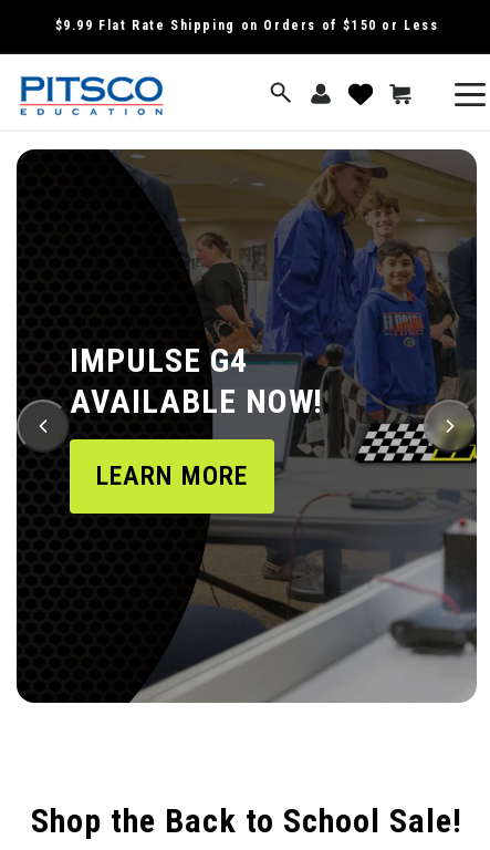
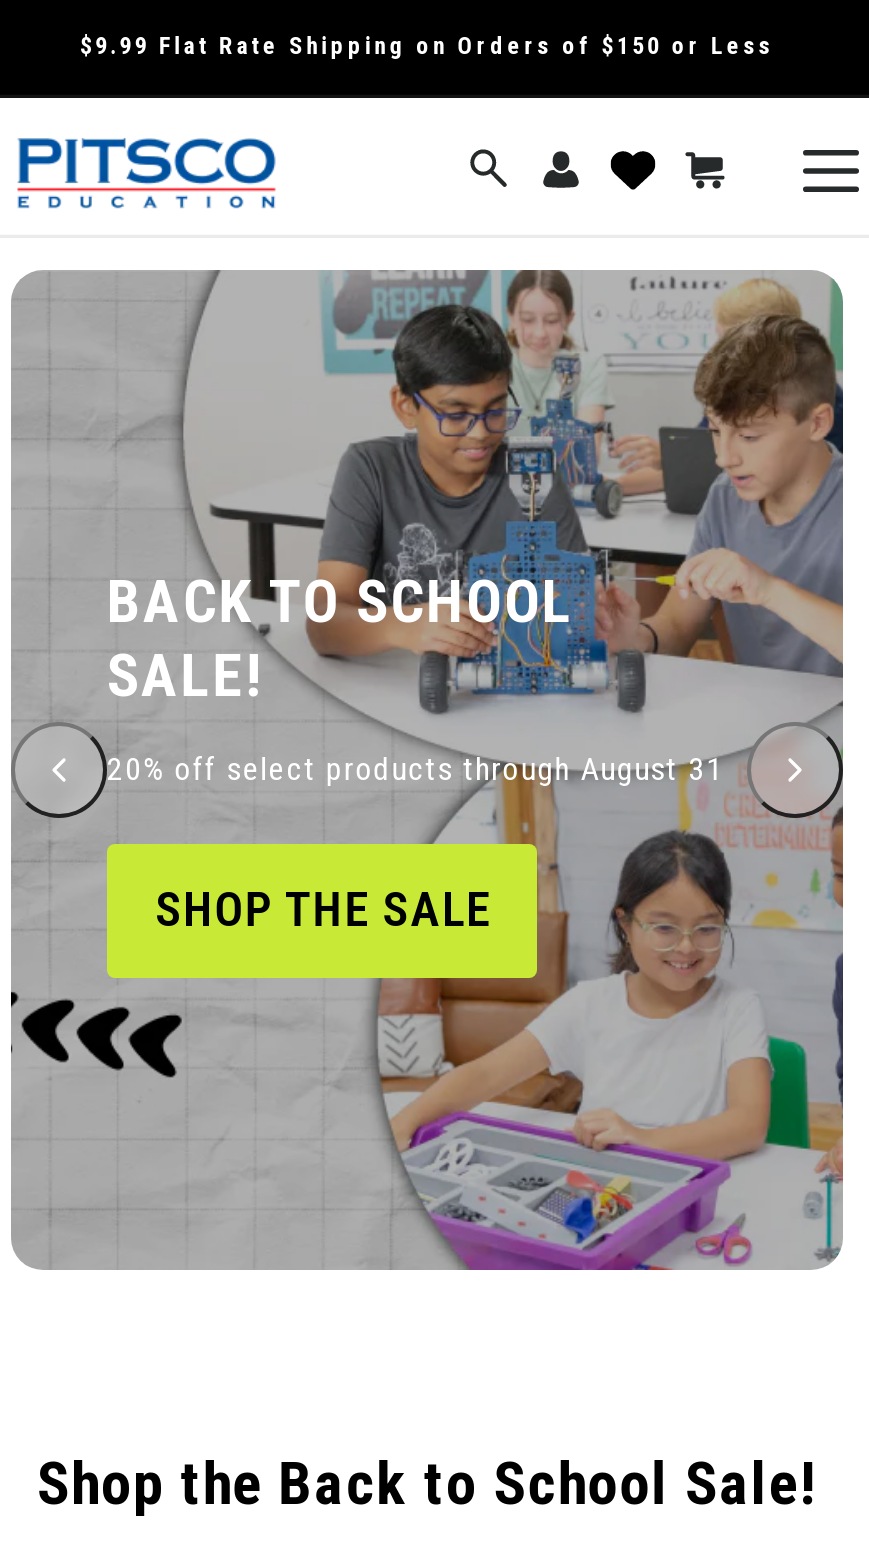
[17,148,478,703] [image] | IMPULSE G4 | AVAILABLE NOW! | LEARN MORE -> [11,270,845,1272] [image] | BACK TO SCHOOL | SALE! | 20% off select products through August 31 | SHOP THE SALE

